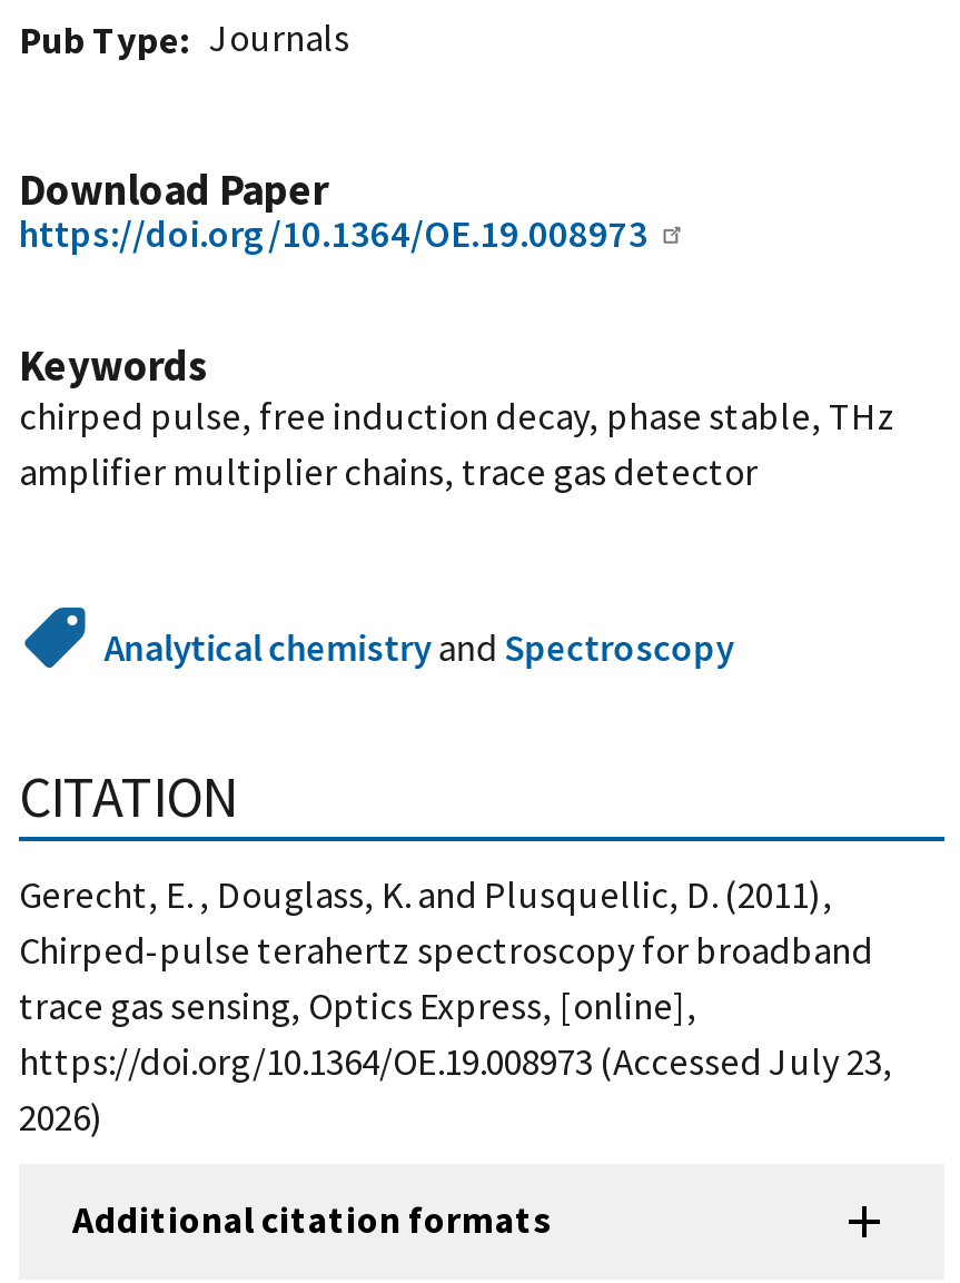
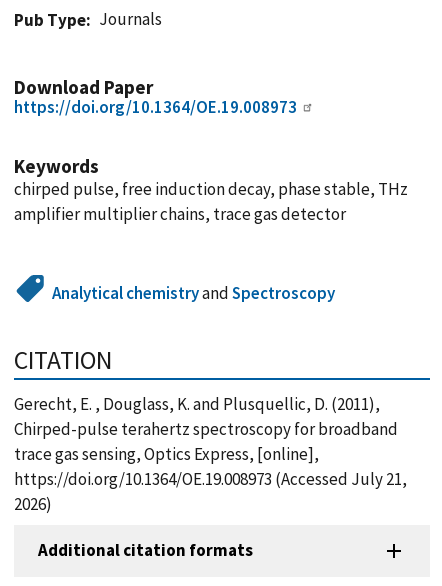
[19,1037,893,1086] https://doi.org/10.1364/OE.19.008973 (Accessed July 23, -> [14,468,407,490] https://doi.org/10.1364/OE.19.008973 (Accessed July 21,

